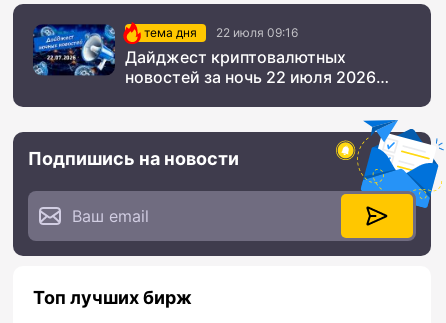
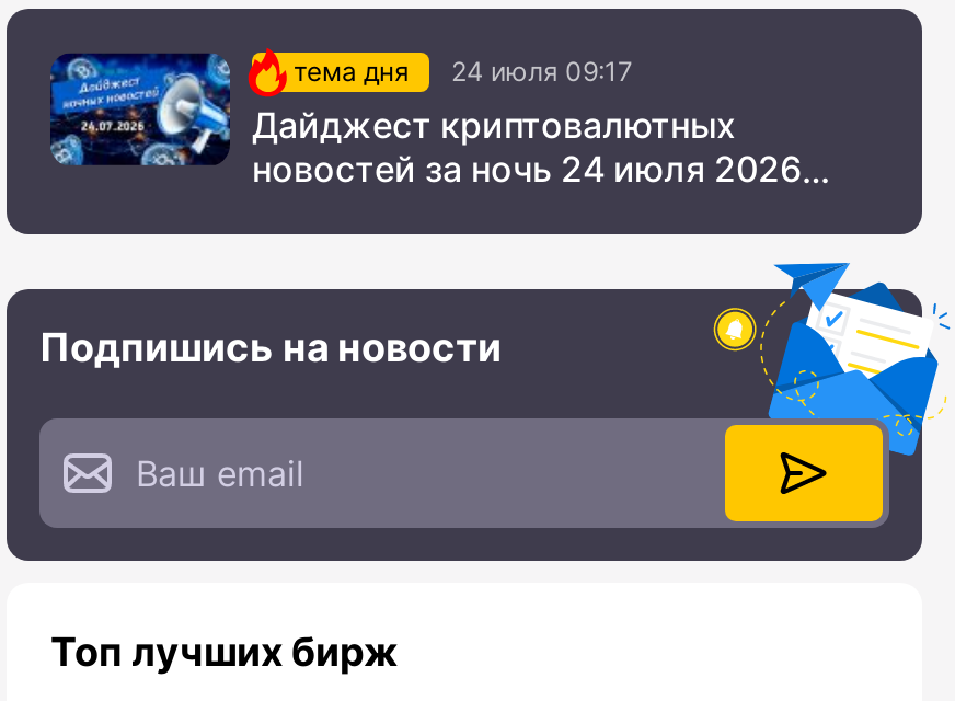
[144,25,298,40] тема дня 22 июля 09:16 -> [294,56,633,89] тема дня 24 июля 09:17
[125,67,376,87] новостей за ночь 22 июля 2026 -> [252,148,802,191] новостей за ночь 24 июля 2026

